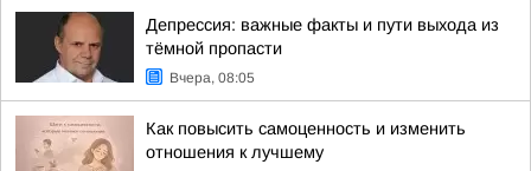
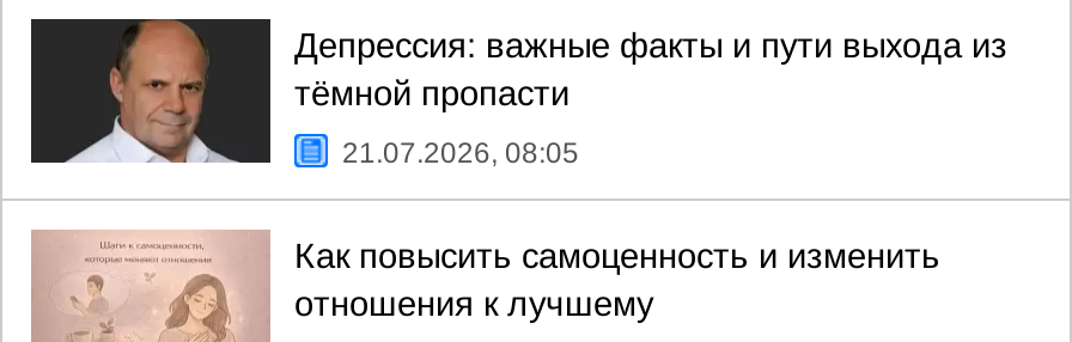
[169,70,255,86] Вчера, 08:05 -> [342,136,579,170] 21.07.2026, 08:05

